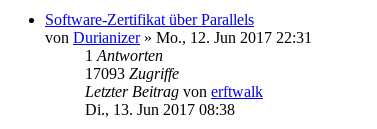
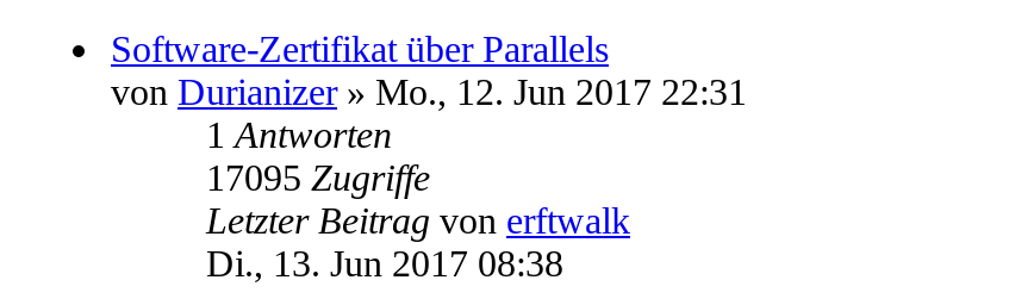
[85,65,179,82] 17093 Zugriffe -> [206,157,430,198] 17095 Zugriffe

